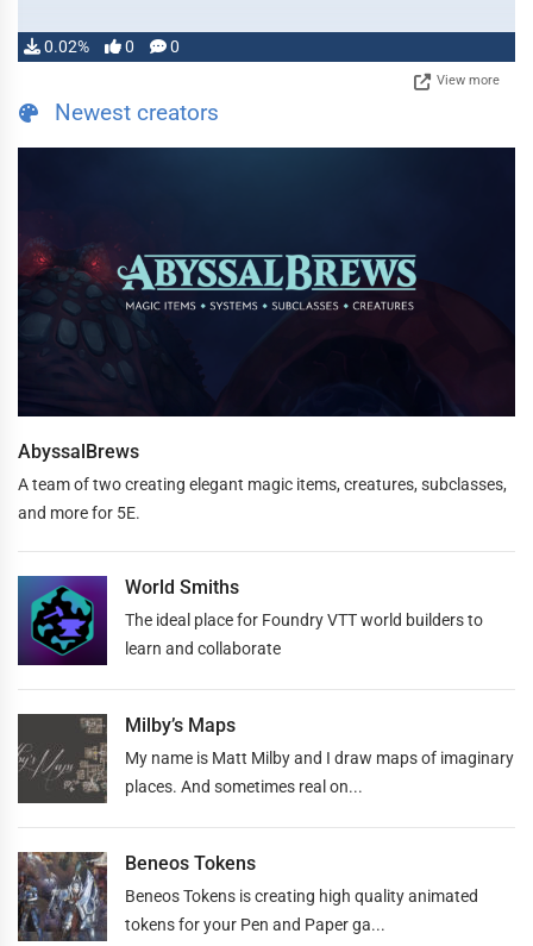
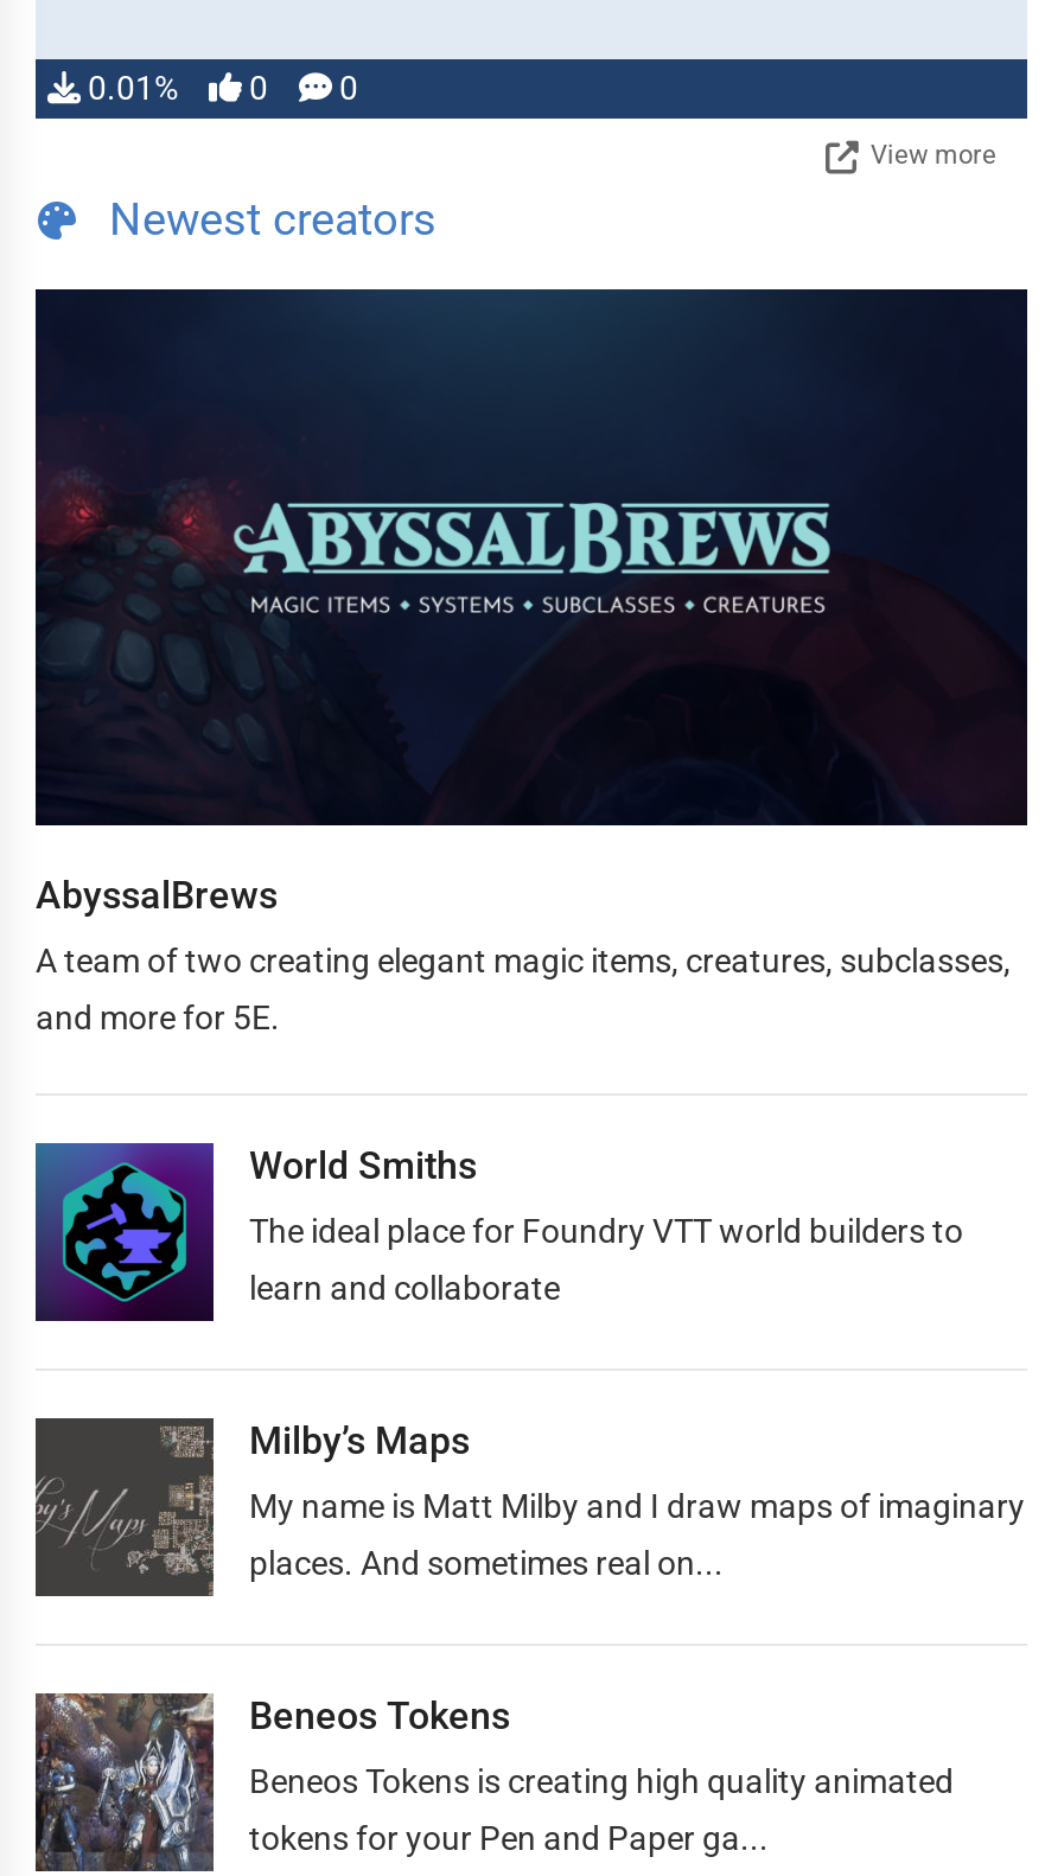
[40,37,180,56] 0.02% 0 0 -> [81,69,358,107] 0.01% 0 0

